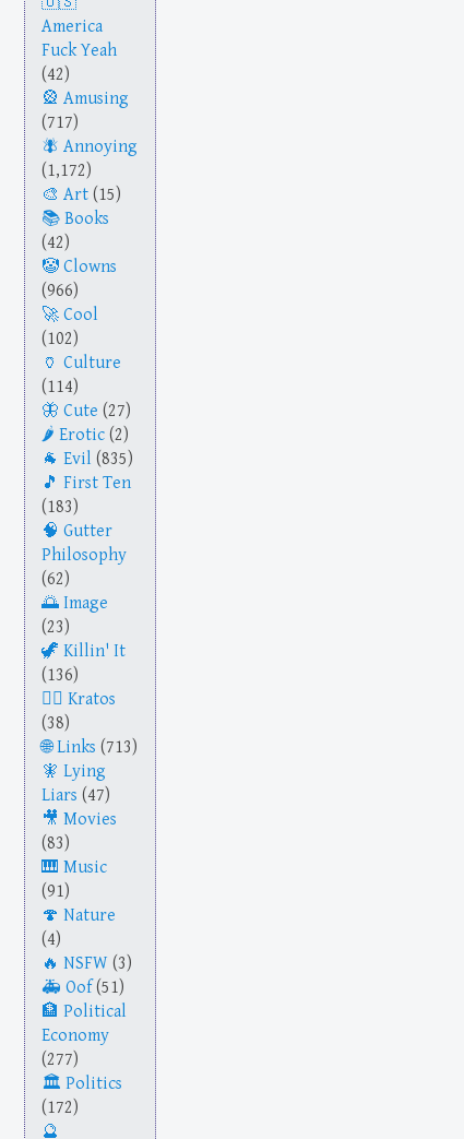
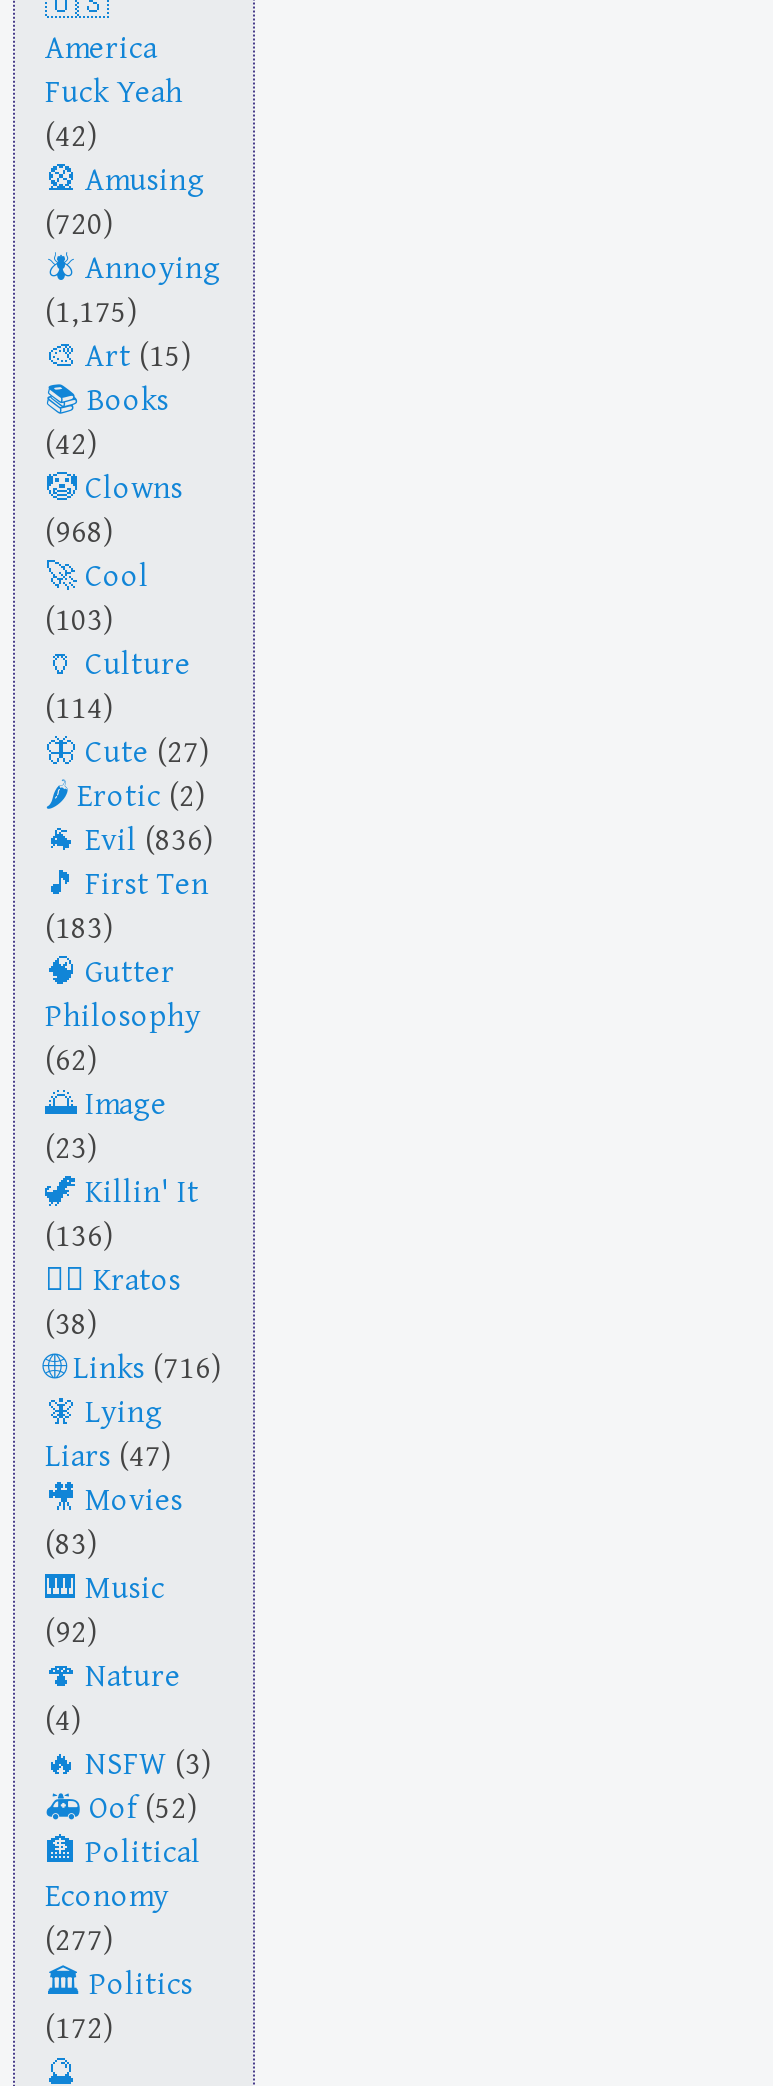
[41,112,79,133] (717) -> [45,206,113,244] (720)
[41,161,92,181] (1,172) -> [45,294,137,332] (1,175)
[41,281,79,301] (966) -> [45,514,113,552] (968)
[41,329,79,349] (102) -> [45,602,113,640] (103)
[63,449,133,470] Evil (835) -> [85,822,213,860] Evil (836)
[57,737,138,758] Links (713) -> [73,1350,221,1388] Links (716)
[41,881,70,902] (91) -> [45,1614,97,1652] (92)
[66,977,124,998] Oof (51) -> [89,1790,197,1828] Oof (52)

